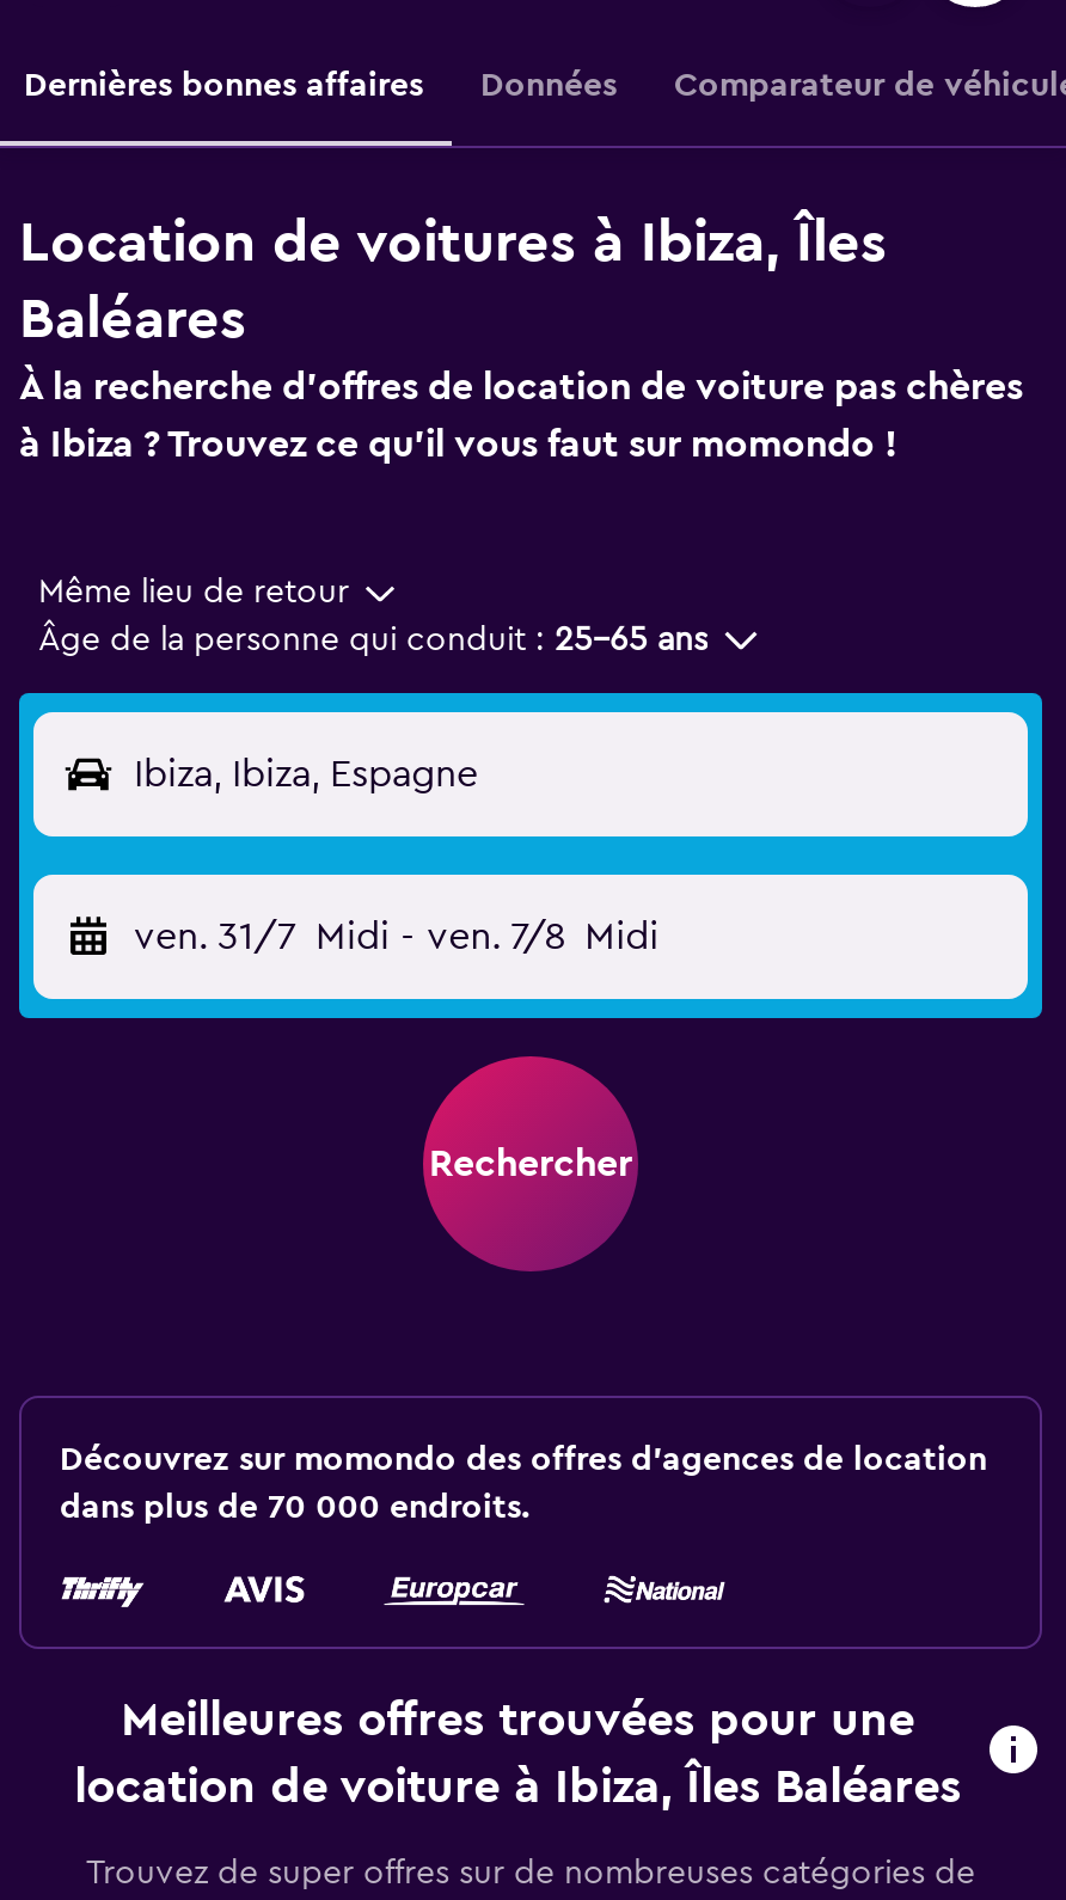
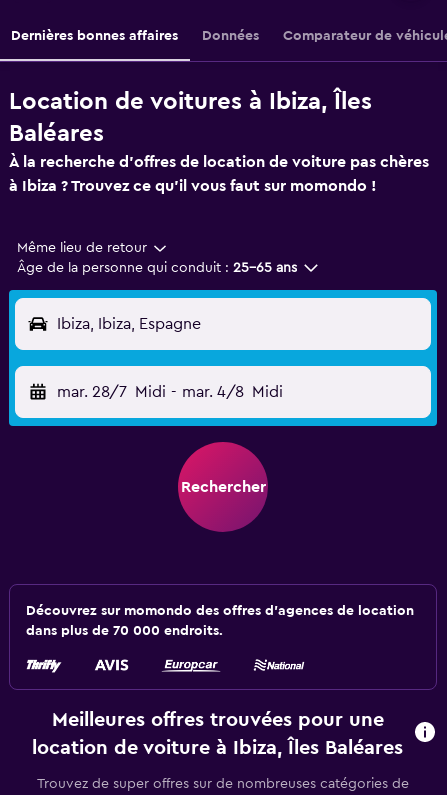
[134,918,659,956] ven. 31/7 Midi - ven. 7/8 Midi -> [57,384,283,400] mar. 28/7 Midi - mar. 4/8 Midi

